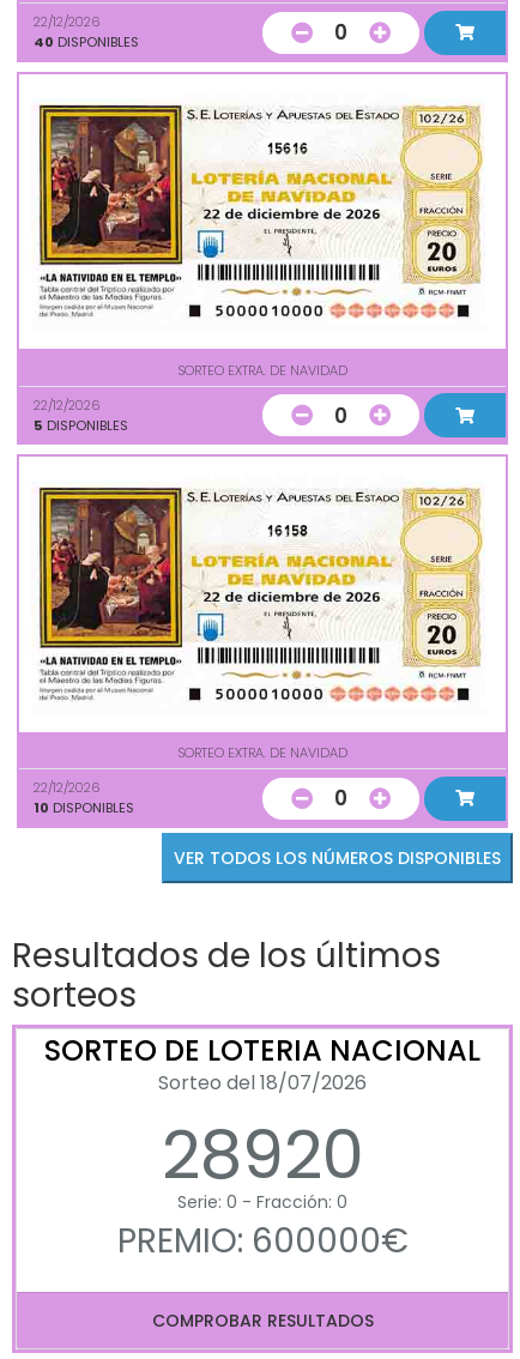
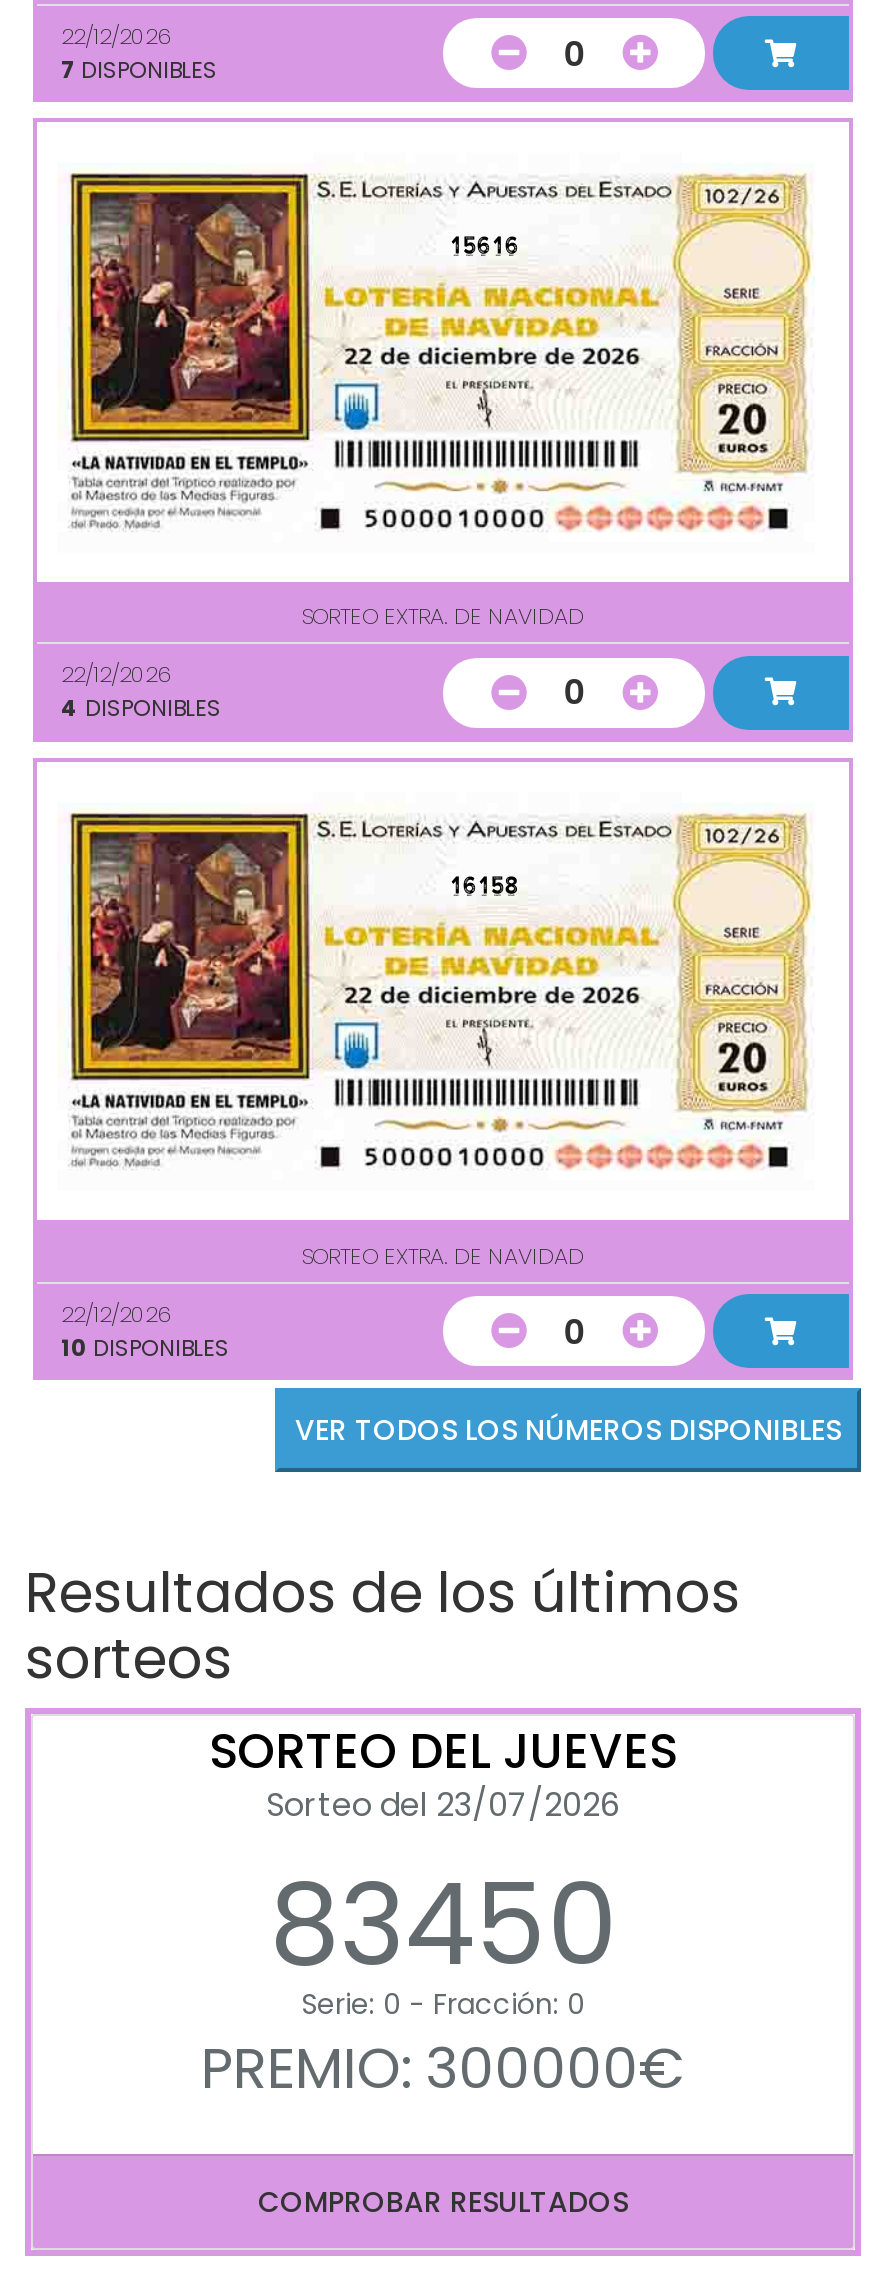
[34,33,139,52] 40 DISPONIBLES -> [61,53,217,85] 7 DISPONIBLES
[34,415,128,435] 5 DISPONIBLES -> [61,692,221,724] 4 DISPONIBLES
[44,1031,480,1202] SORTEO DE LOTERIA NACIONAL | Sorteo del 18/07/2026 | 28920 -> [209,1719,677,2005] SORTEO DEL JUEVES | Sorteo del 23/07/2026 | 83450
[117,1217,408,1264] PREMIO: 600000€ -> [201,2031,685,2109] PREMIO: 300000€

